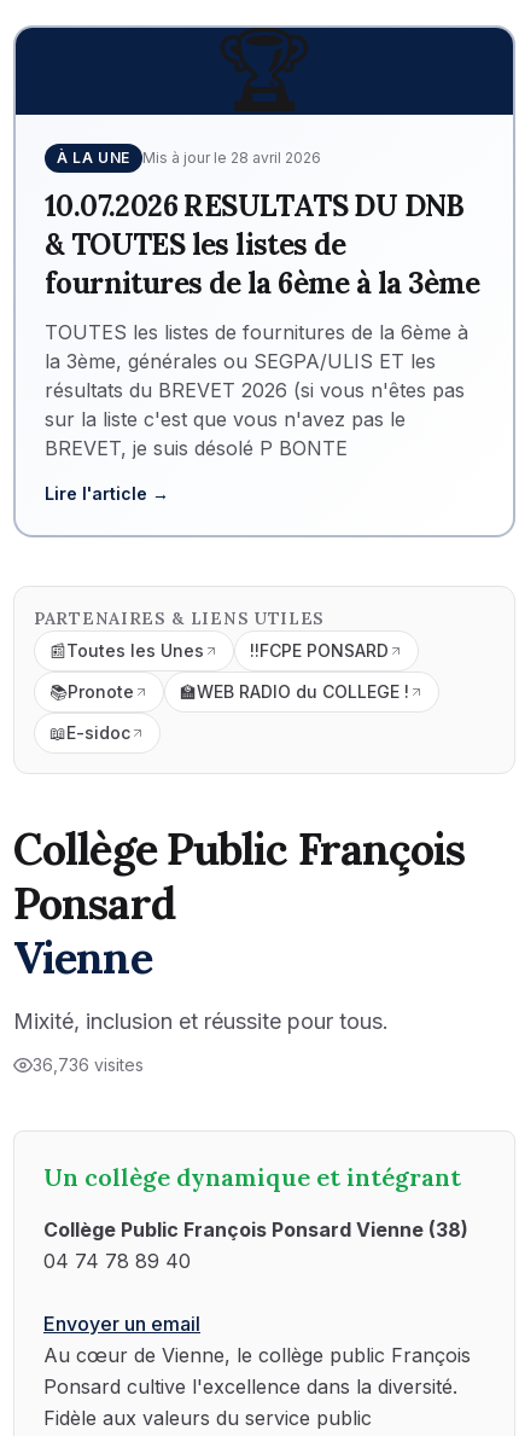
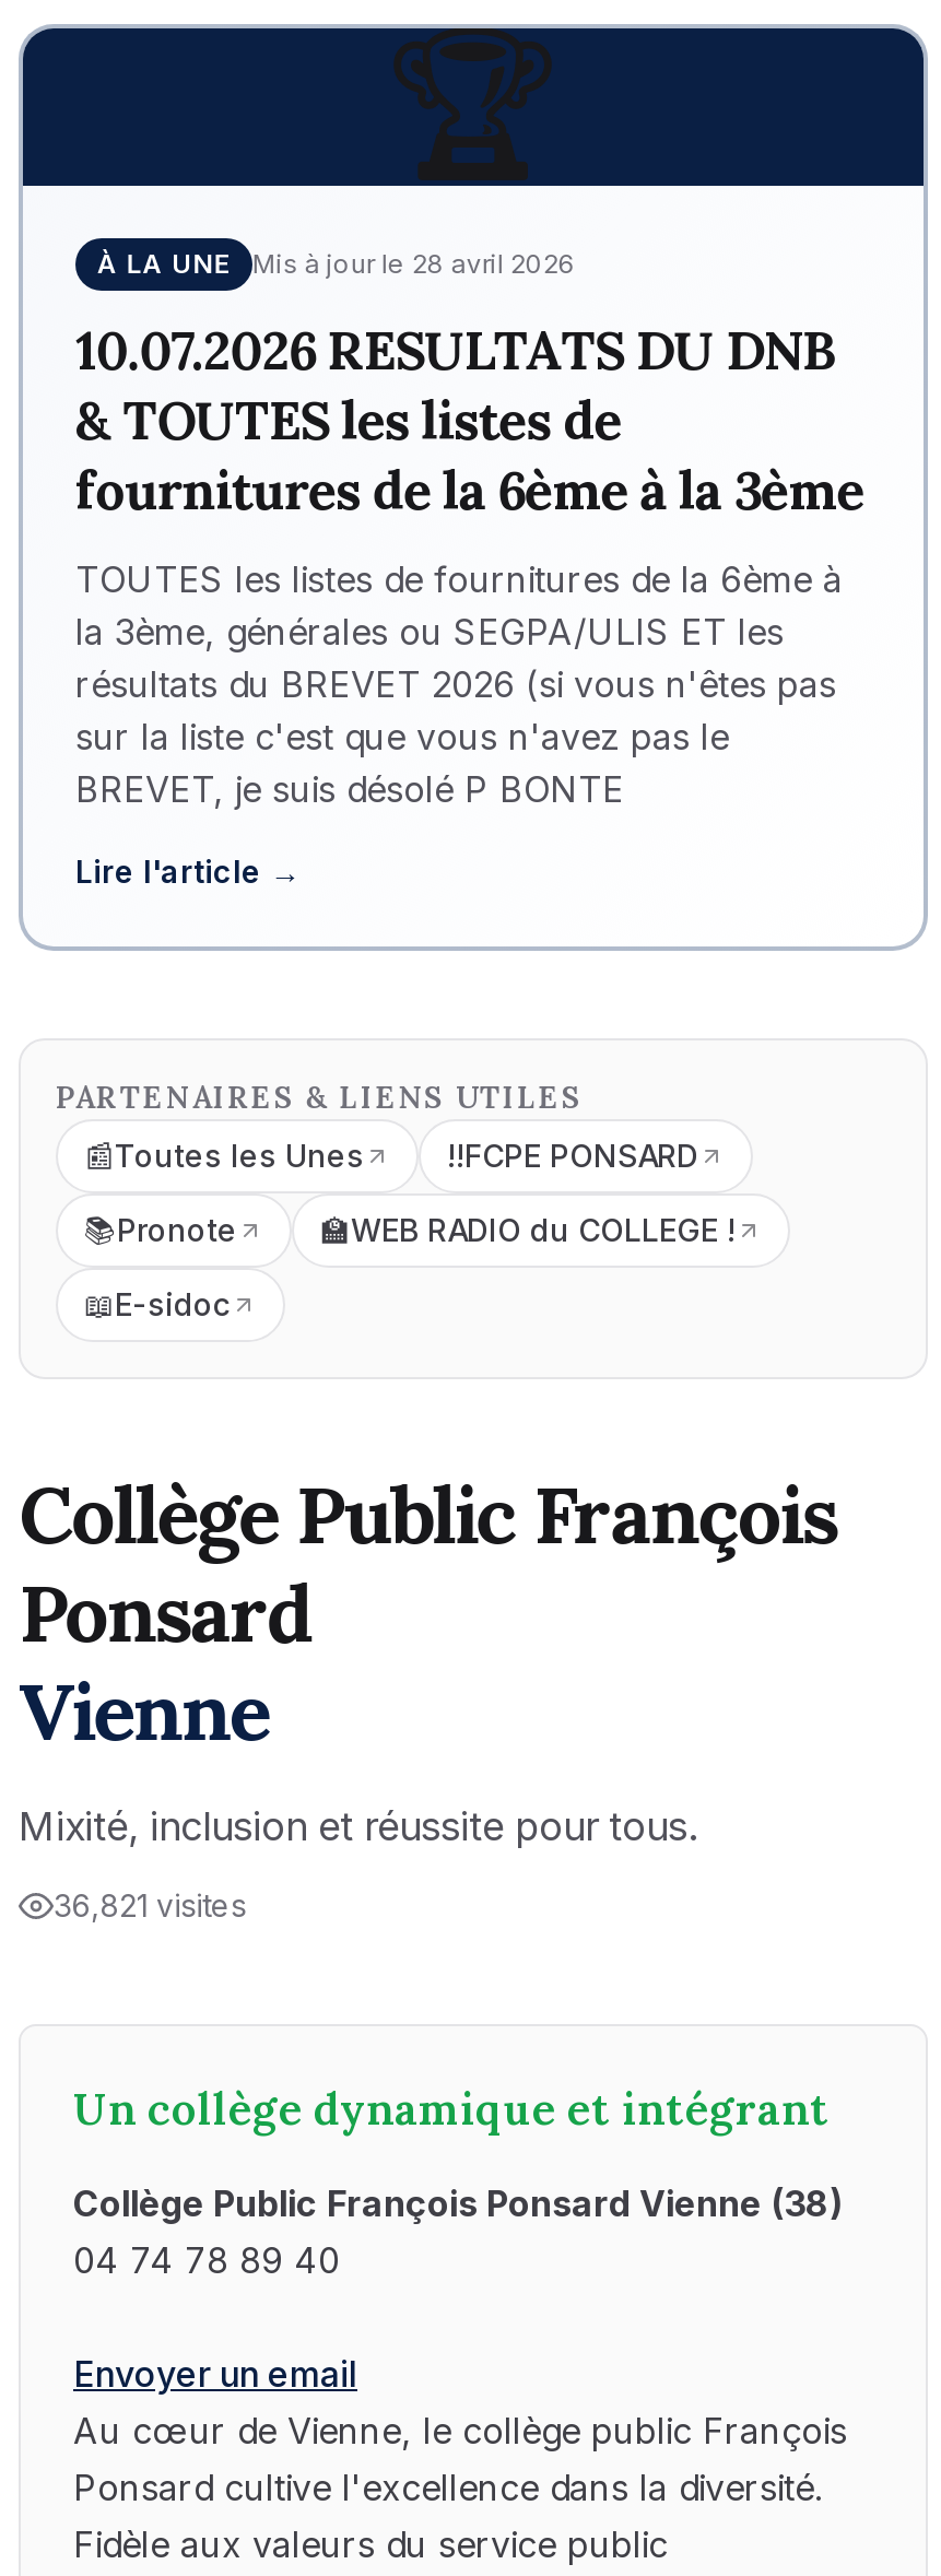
[33,1054,144,1075] 36,736 visites -> [54,1886,246,1924] 36,821 visites

